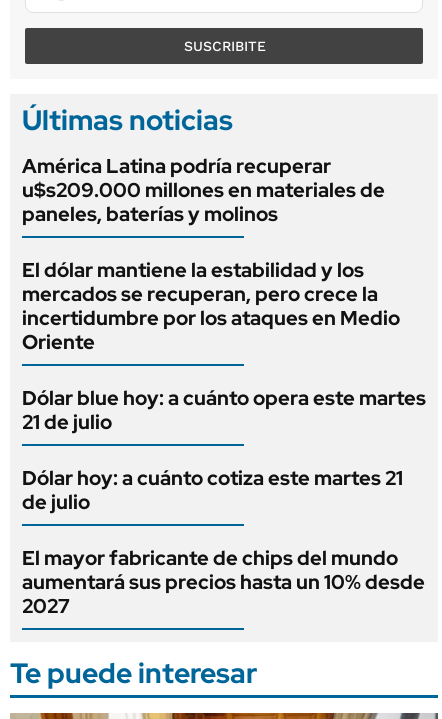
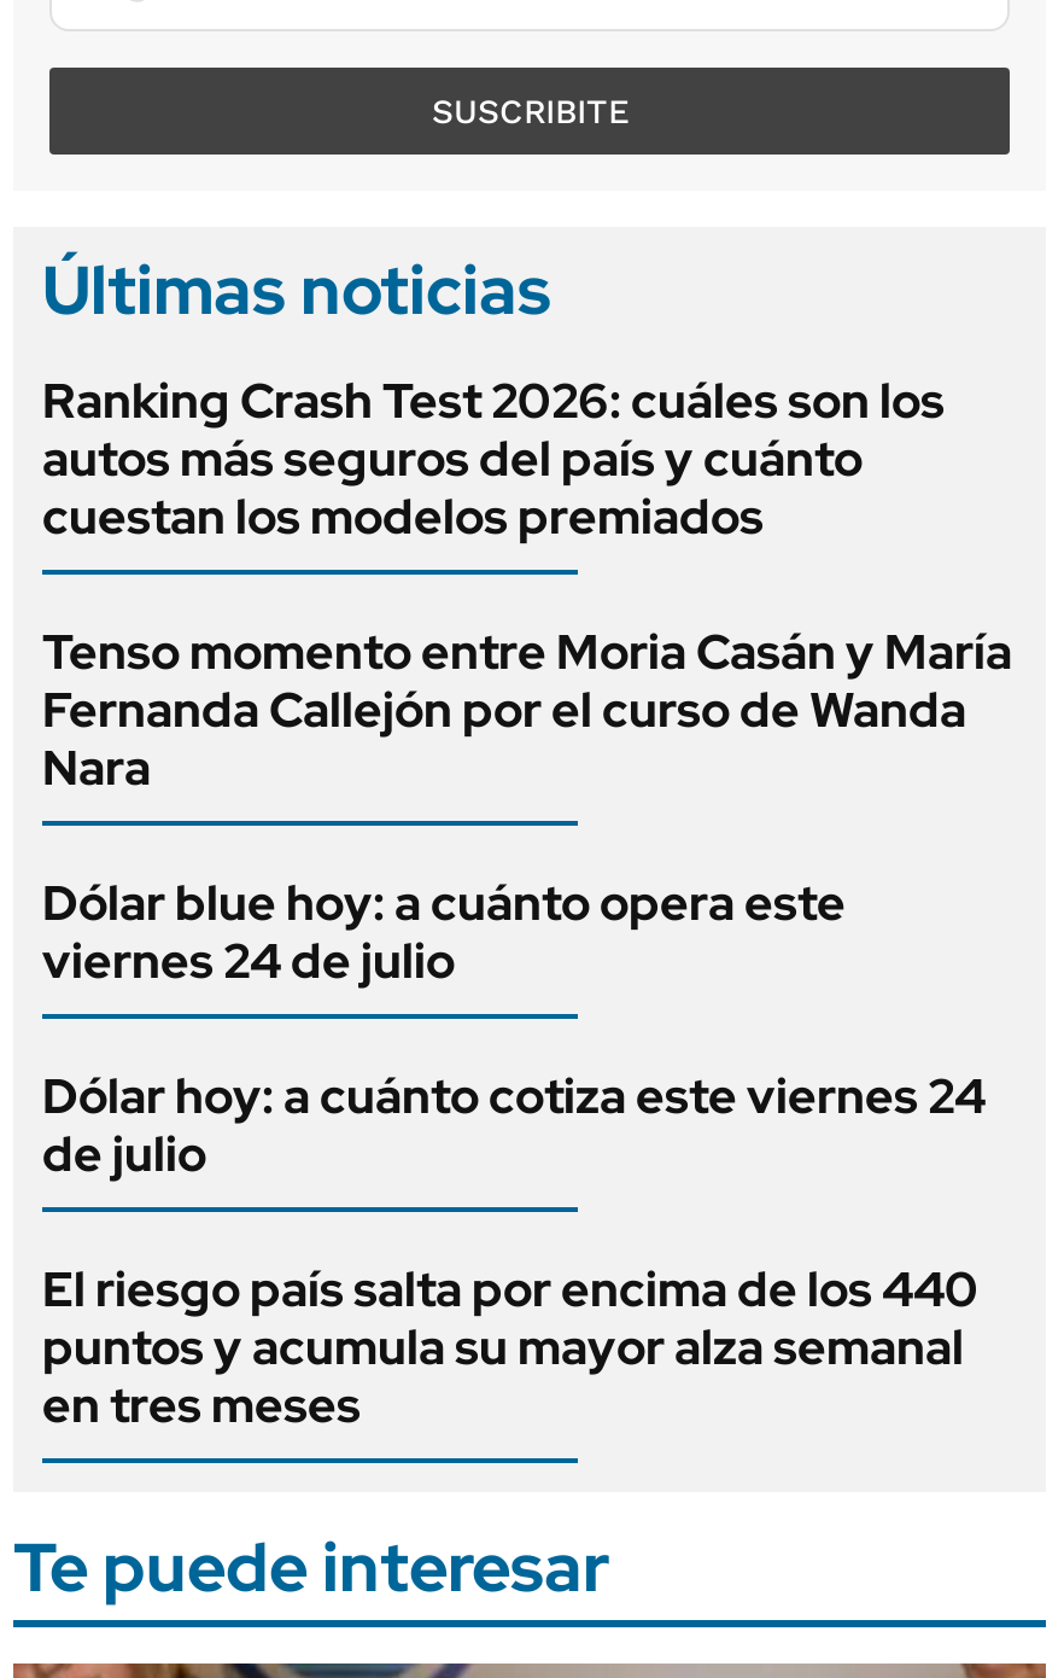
[22,153,385,227] América Latina podría recuperar | u$s209.000 millones en materiales de | paneles, baterías y molinos -> [42,370,945,549] Ranking Crash Test 2026: cuáles son los | autos más seguros del país y cuánto | cuestan los modelos premiados
[22,257,400,355] El dólar mantiene la estabilidad y los | mercados se recuperan, pero crece la | incertidumbre por los ataques en Medio | Oriente -> [42,621,1012,800] Tenso momento entre Moria Casán y María | Fernanda Callejón por el curso de Wanda | Nara
[22,385,426,435] Dólar blue hoy: a cuánto opera este martes | 21 de julio -> [42,872,846,993] Dólar blue hoy: a cuánto opera este | viernes 24 de julio
[22,465,403,491] Dólar hoy: a cuánto cotiza este martes 21 -> [42,1065,986,1128] Dólar hoy: a cuánto cotiza este viernes 24
[22,545,425,619] El mayor fabricante de chips del mundo | aumentará sus precios hasta un 10% desde | 2027 -> [42,1259,978,1437] El riesgo país salta por encima de los 440 | puntos y acumula su mayor alza semanal | en tres meses

